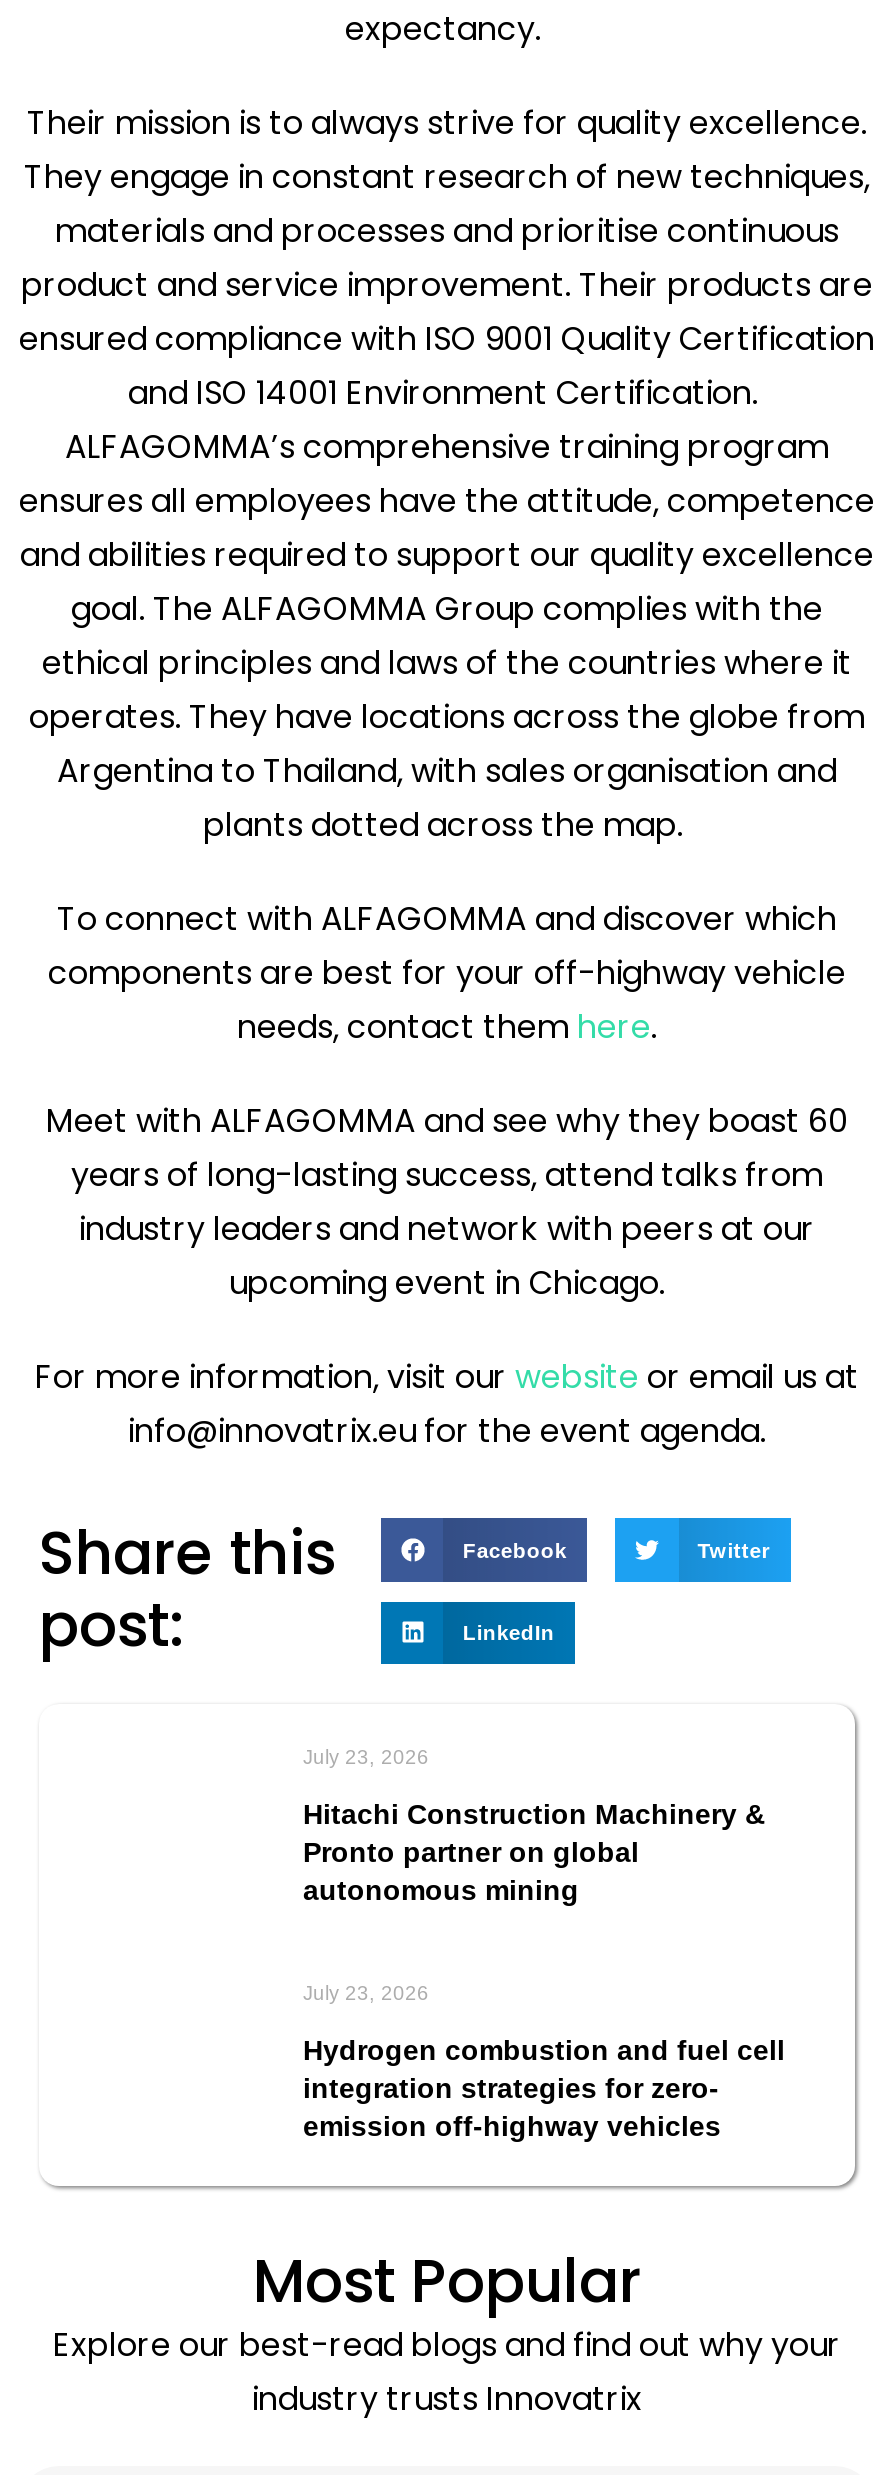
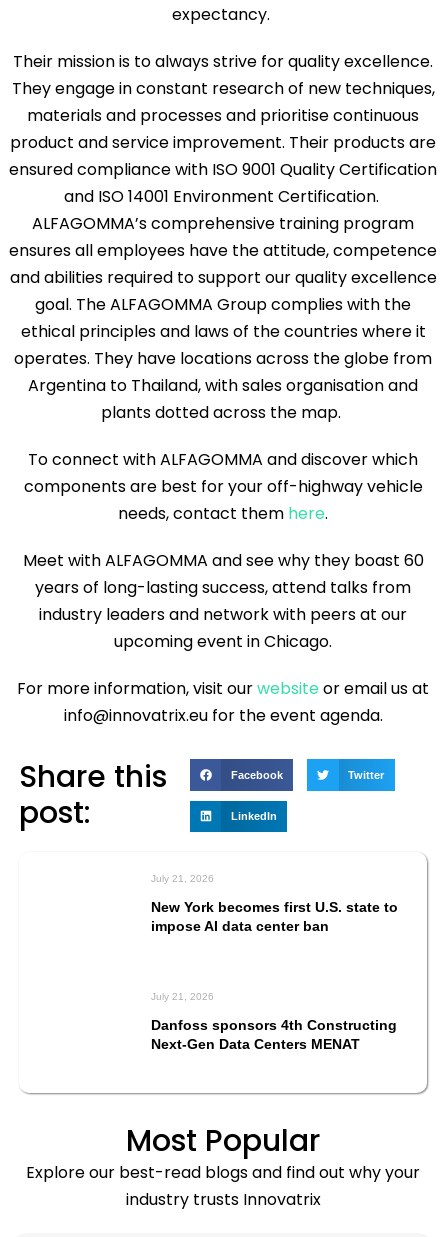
[303,1746,429,1768] July 23, 2026 -> [151,873,214,884] July 21, 2026
[303,1798,765,1906] Hitachi Construction Machinery & | Pronto partner on global | autonomous mining -> [151,899,398,934] New York becomes first U.S. state to | impose AI data center ban
[303,1982,429,2004] July 23, 2026 -> [151,991,214,1002] July 21, 2026
[303,2034,785,2142] Hydrogen combustion and fuel cell | integration strategies for zero- | emission off-highway vehicles -> [151,1017,397,1052] Danfoss sponsors 4th Constructing | Next-Gen Data Centers MENAT

